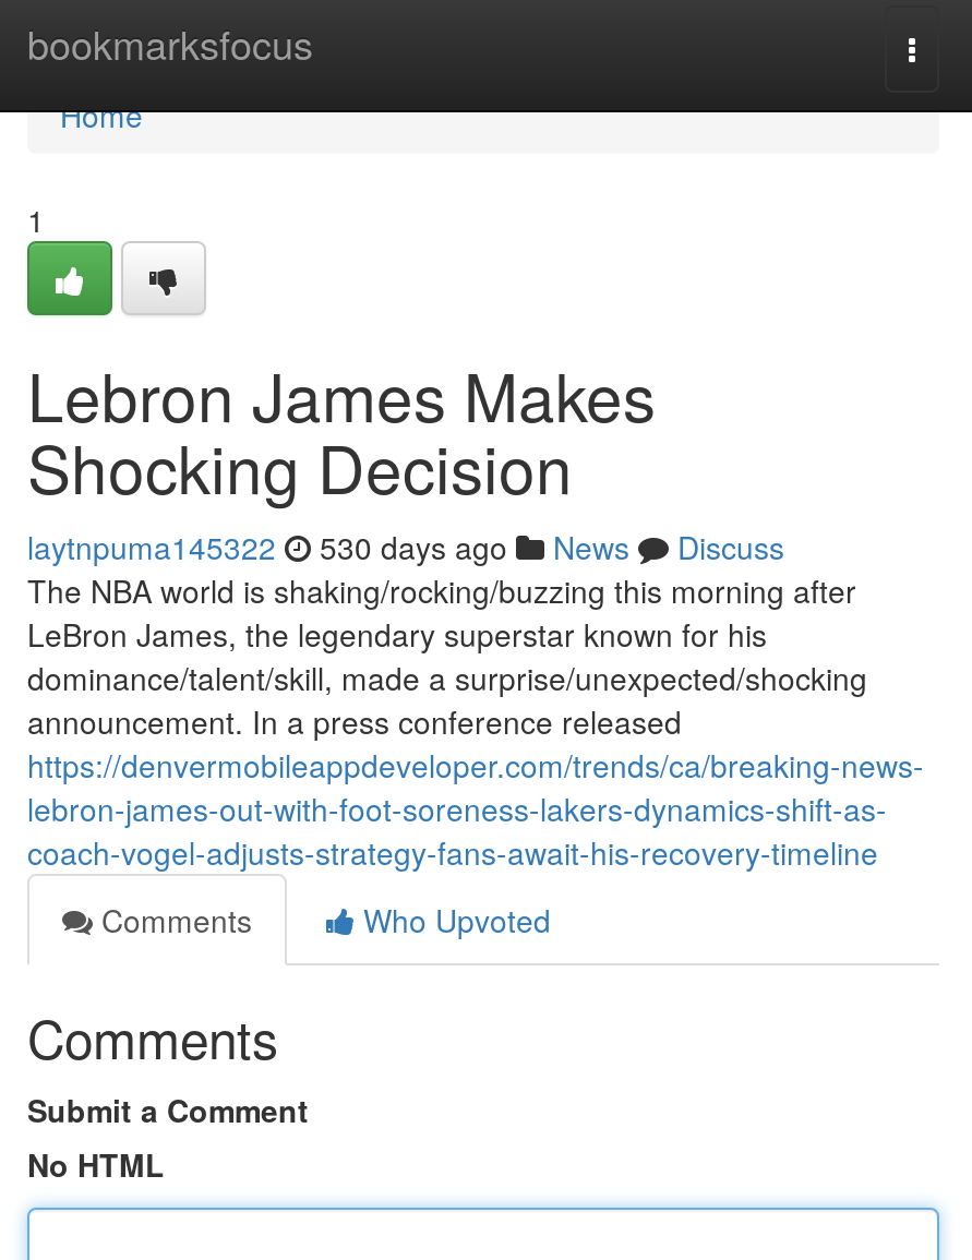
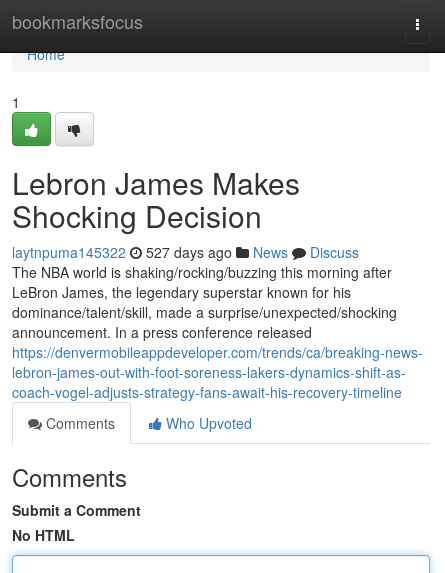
[27,525,784,568] laytnpuma145322 530 days ago News Discuss -> [12,242,359,262] laytnpuma145322 527 days ago News Discuss

